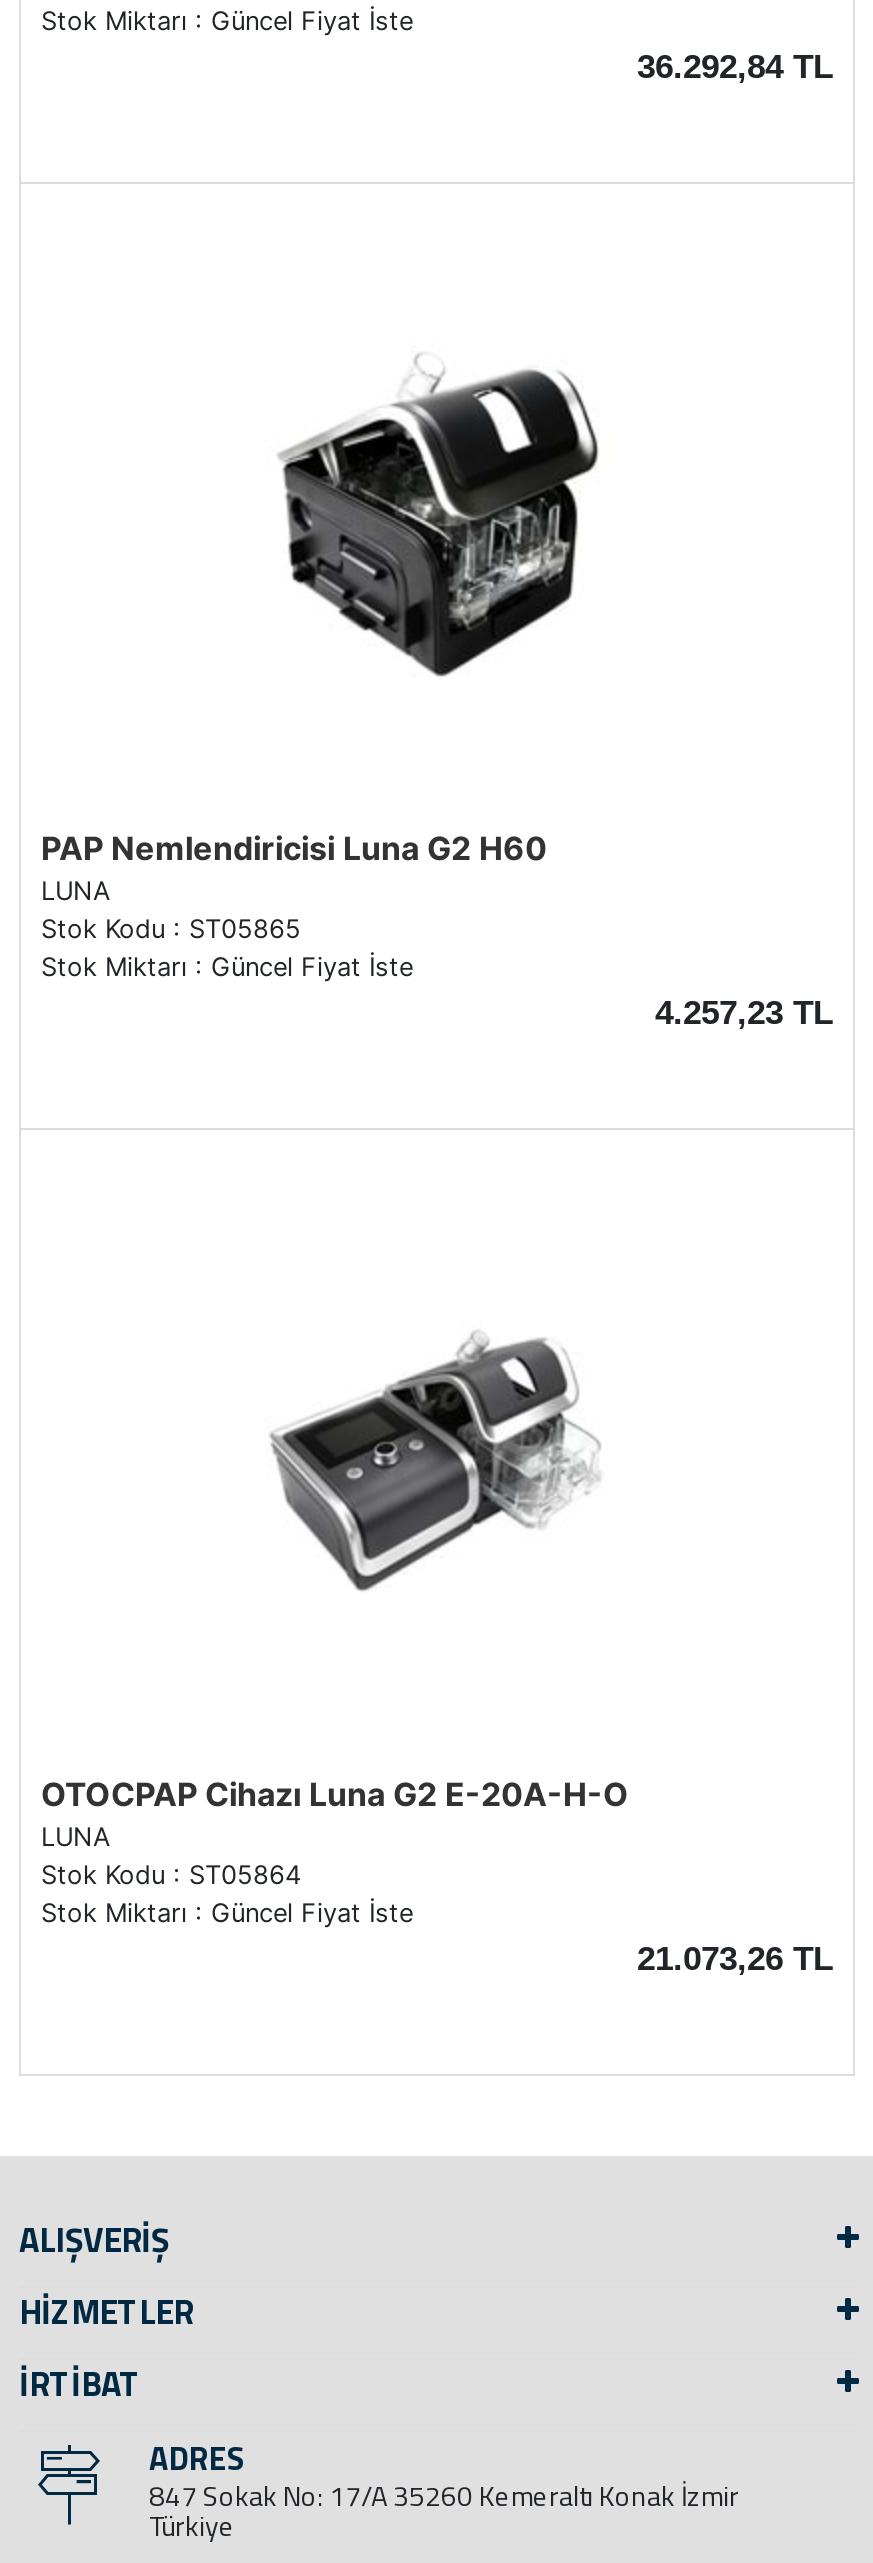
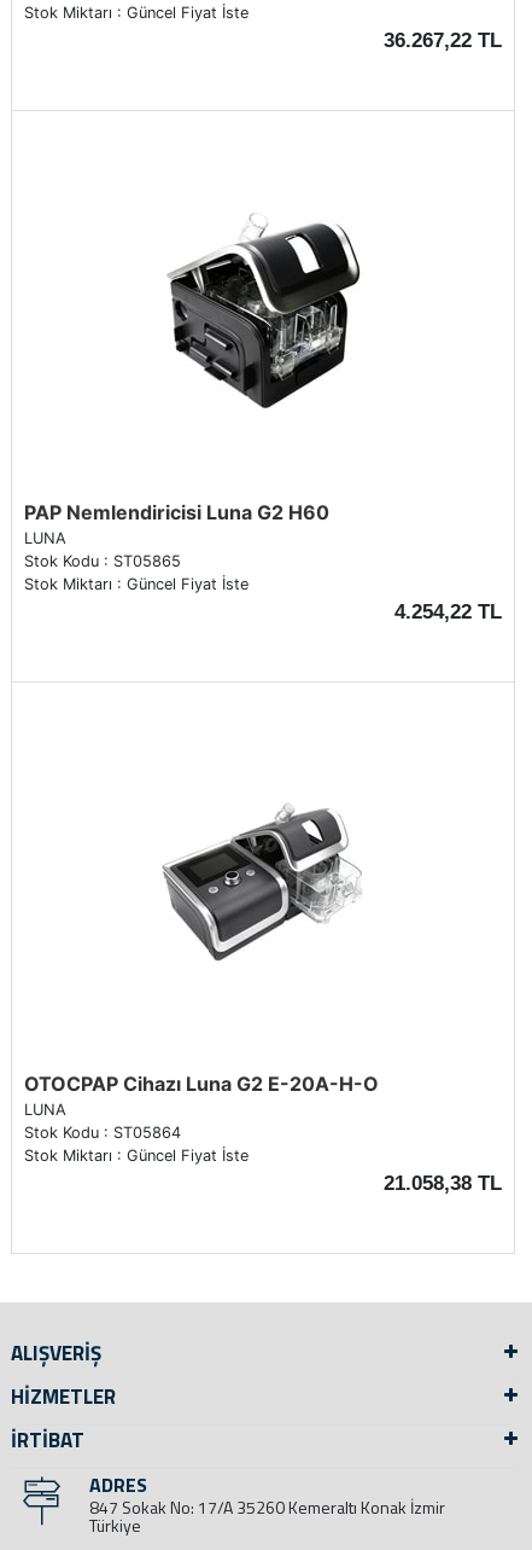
[637,47,833,85] 36.292,84 TL -> [384,29,502,51] 36.267,22 TL
[655,993,833,1031] 4.257,23 TL -> [394,600,502,623] 4.254,22 TL
[637,1939,833,1977] 21.073,26 TL -> [384,1171,502,1194] 21.058,38 TL

